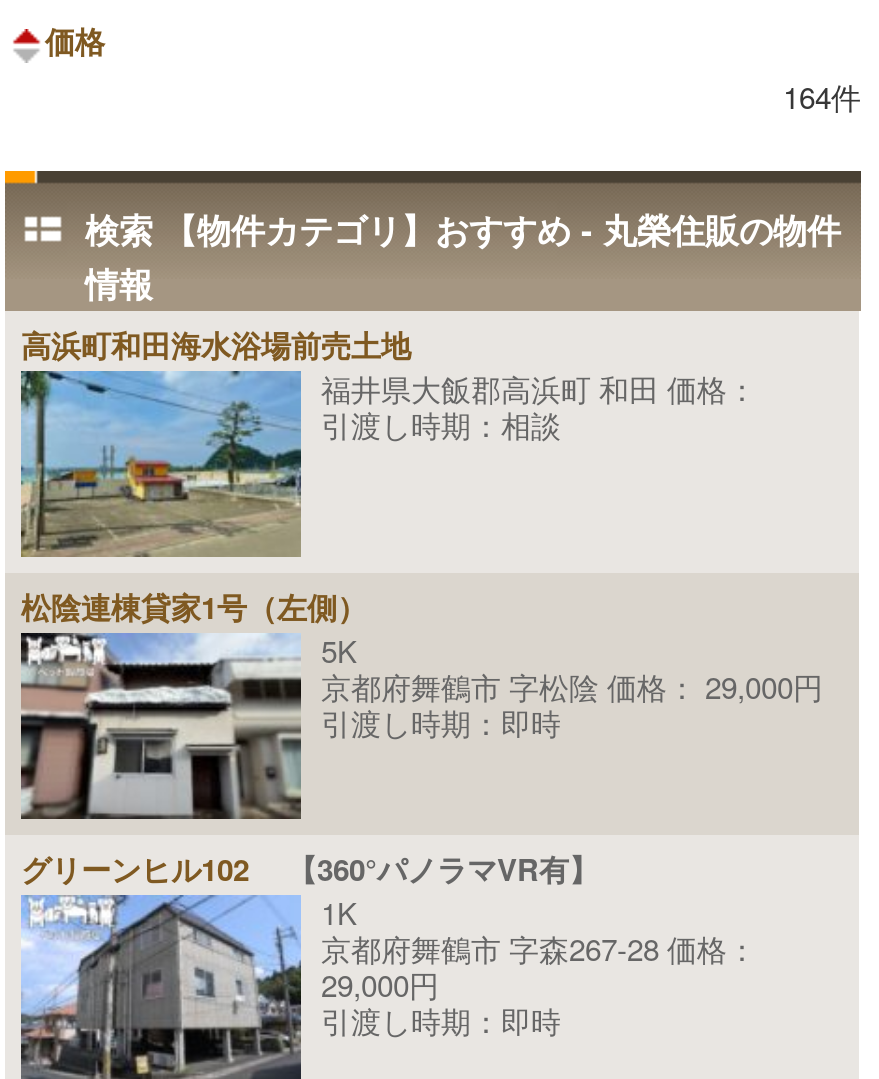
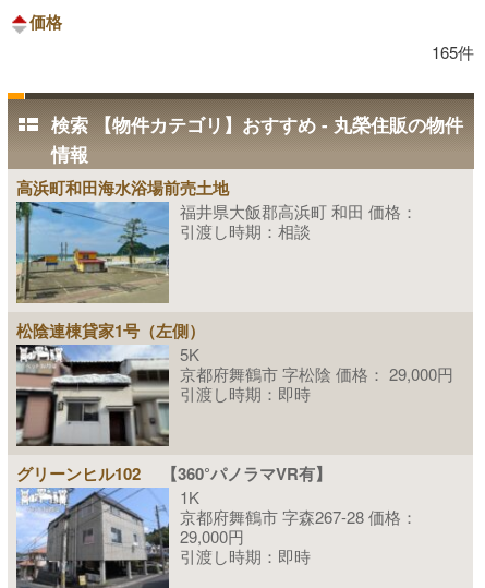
[783,76,861,118] 164件 -> [432,41,474,64] 165件

